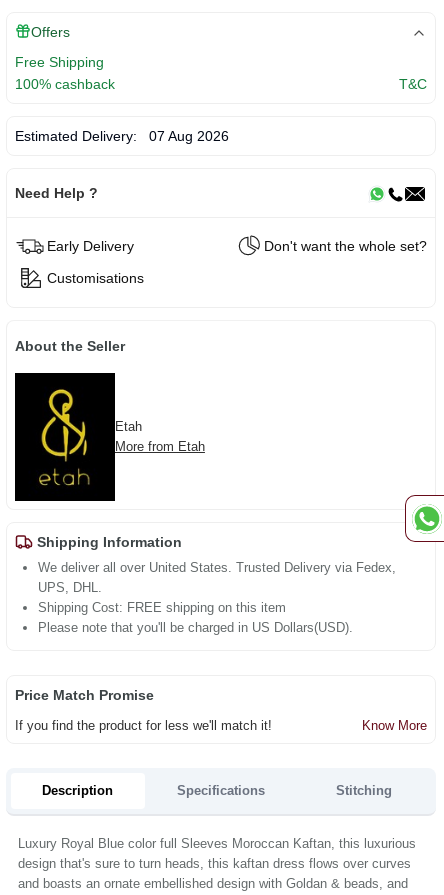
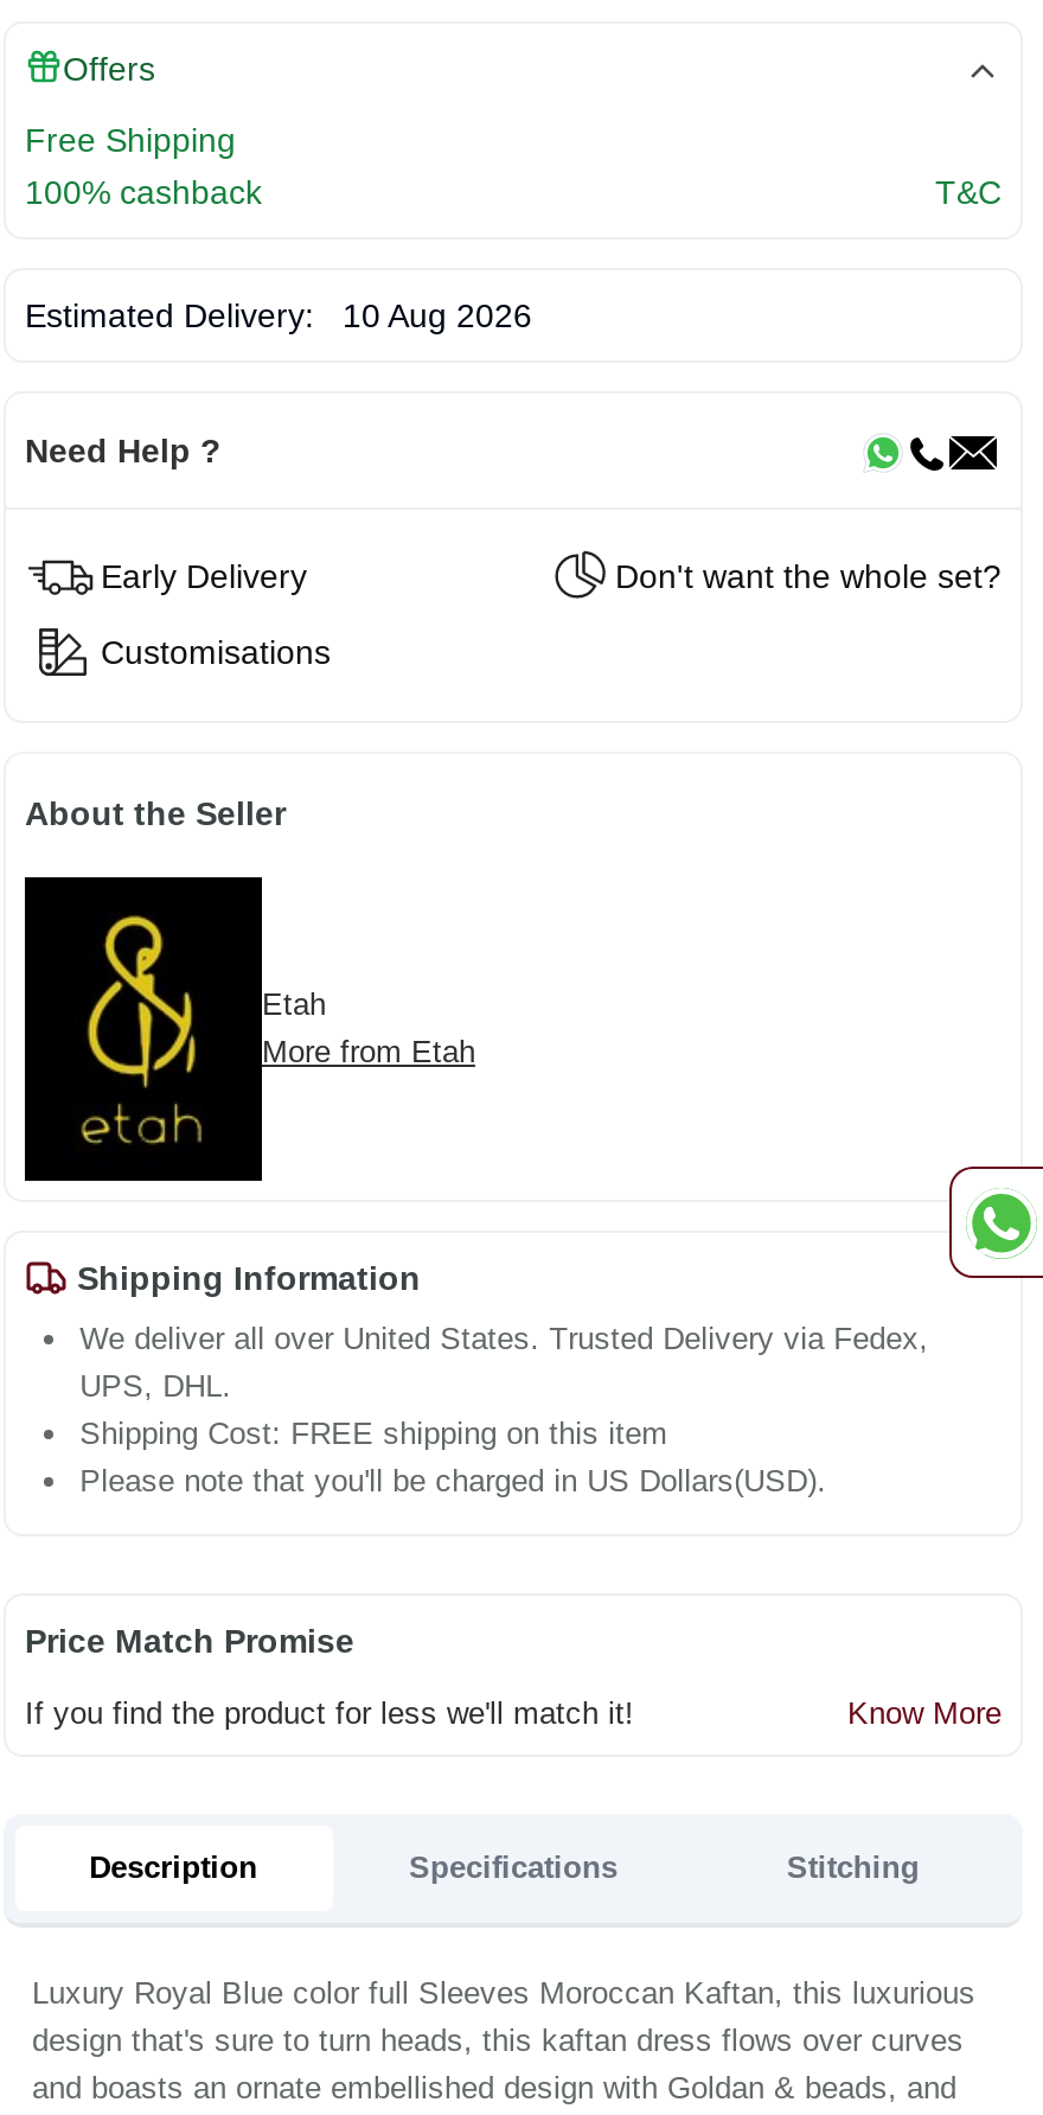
[15,128,229,144] Estimated Delivery: 07 Aug 2026 -> [25,296,532,334] Estimated Delivery: 10 Aug 2026

